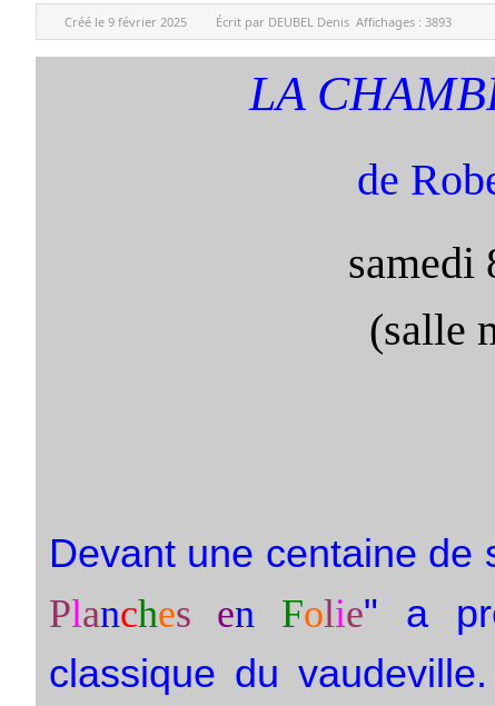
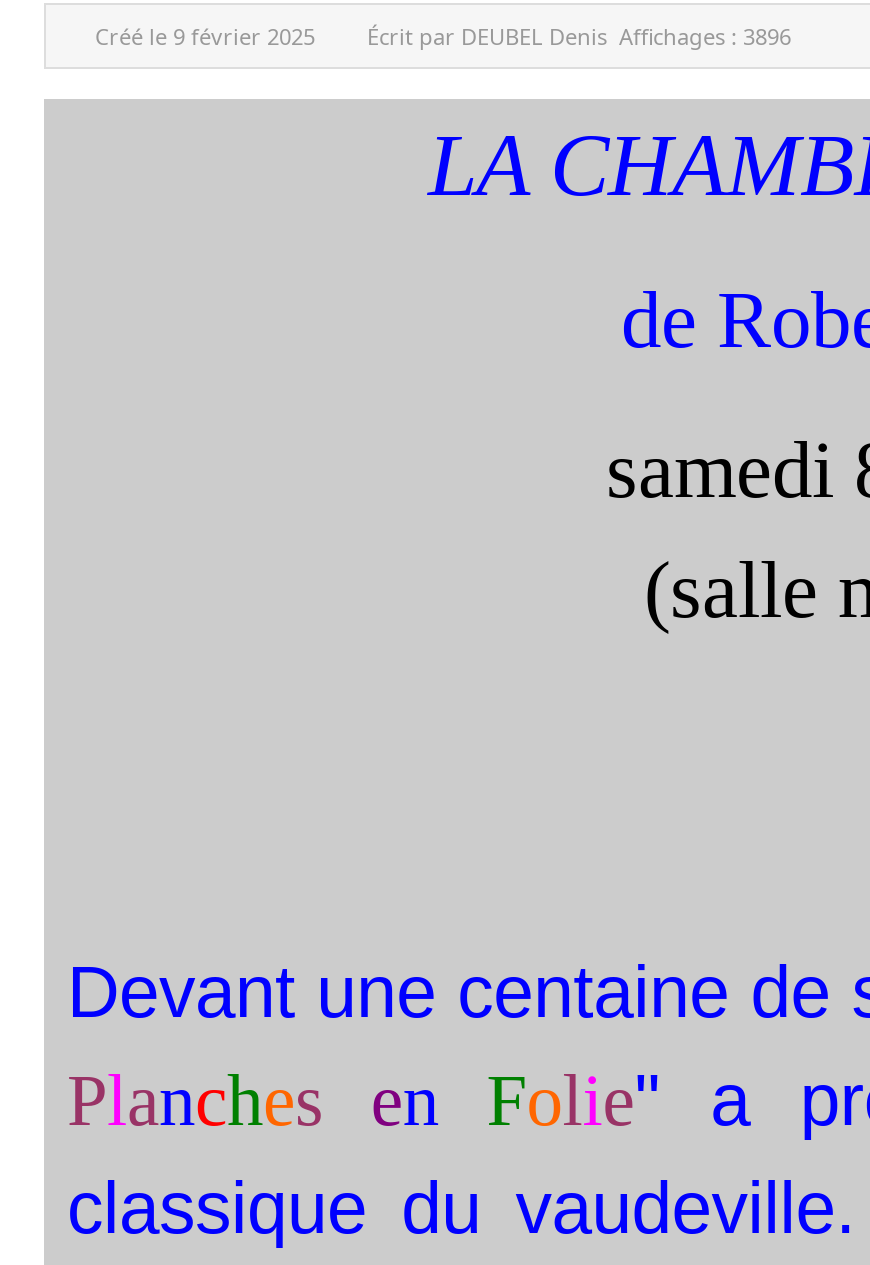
[215,13,451,30] Écrit par DEUBEL Denis Affichages : 3893 -> [367,21,791,51] Écrit par DEUBEL Denis Affichages : 3896

